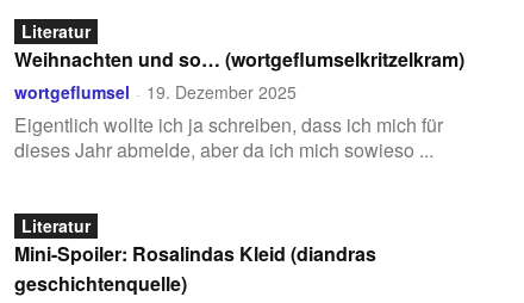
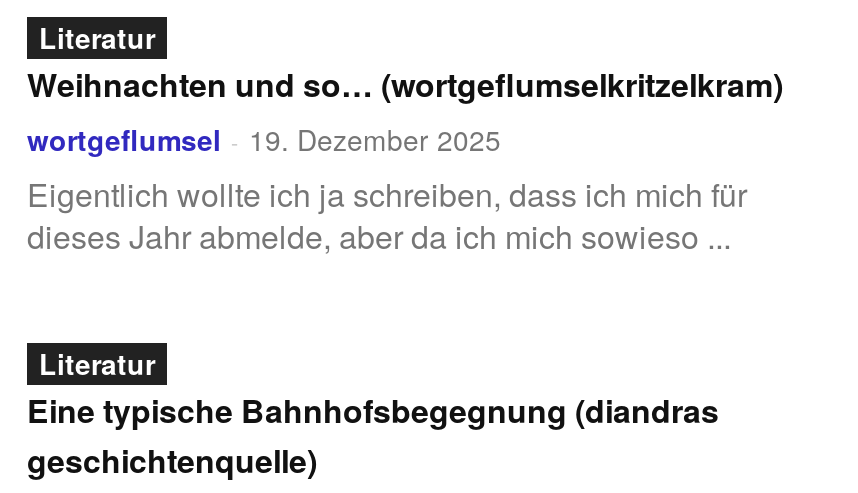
[14,240,376,267] Mini-Spoiler: Rosalindas Kleid (diandras -> [27,387,719,433] Eine typische Bahnhofsbegegnung (diandras

